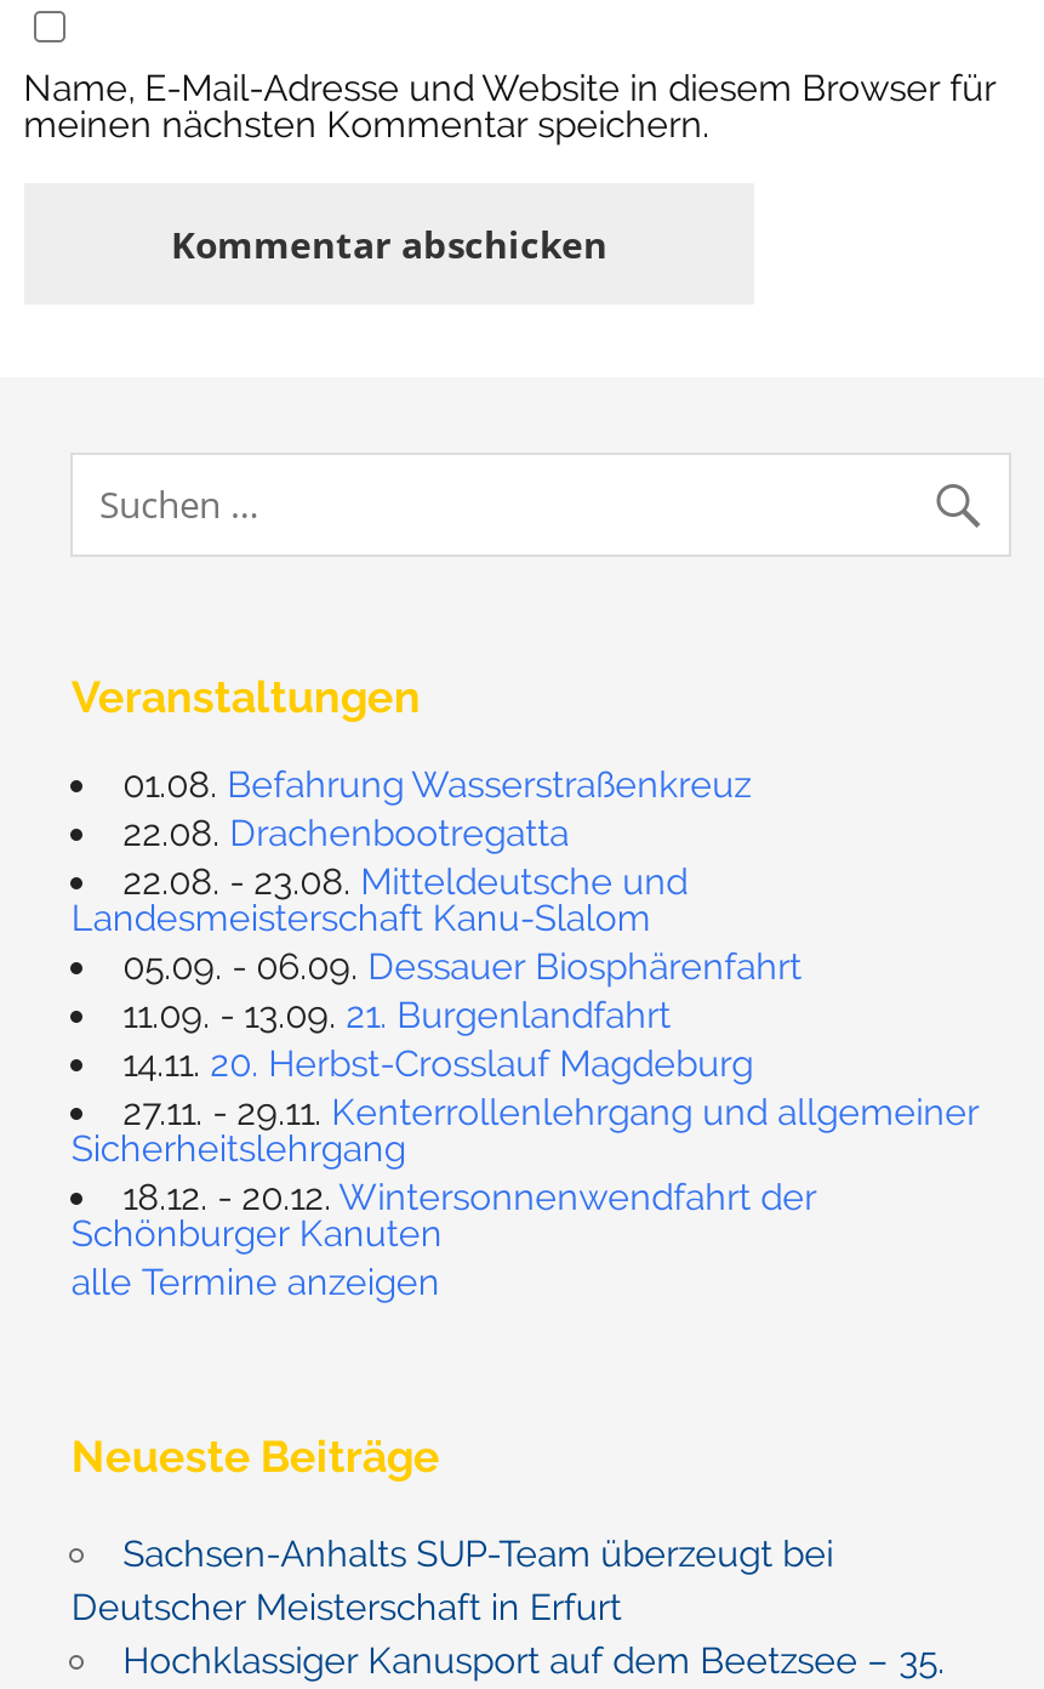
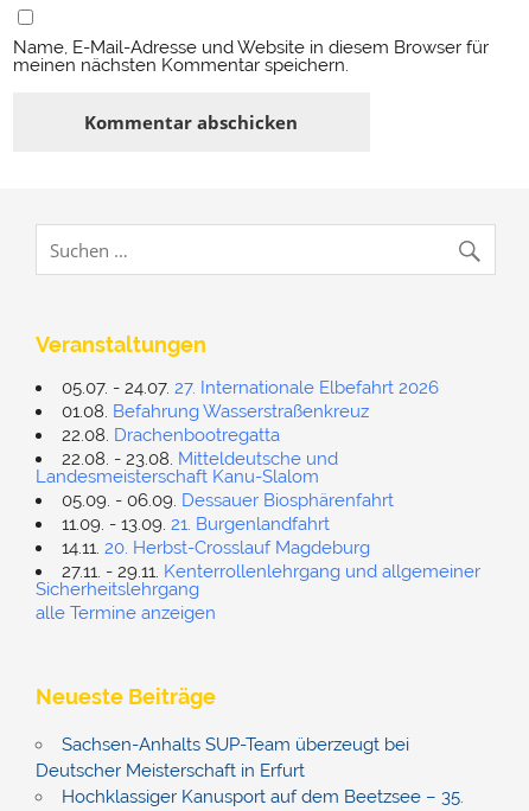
none -> [61,377,438,398] 05.07. - 24.07. 27. Internationale Elbefahrt 2026
moved [71,763,979,1171] -> [36,400,480,599]: 01.08. Befahrung Wasserstraßenkreuz | 22.08. Drachenbootregatta | 22.08. - 23.08. Mitteldeutsche und | ... | 27.11. - 29.11. Kenterrollenlehrgang und allgemeiner | Sicherheitslehrgang
[71,1176,816,1256] 18.12. - 20.12. Wintersonnenwendfahrt der | Schönburger Kanuten -> none

